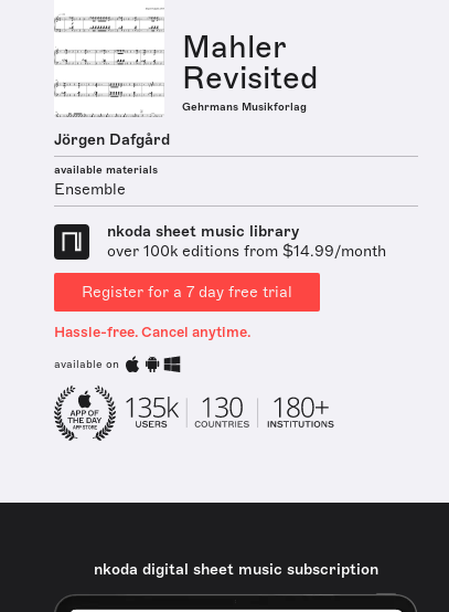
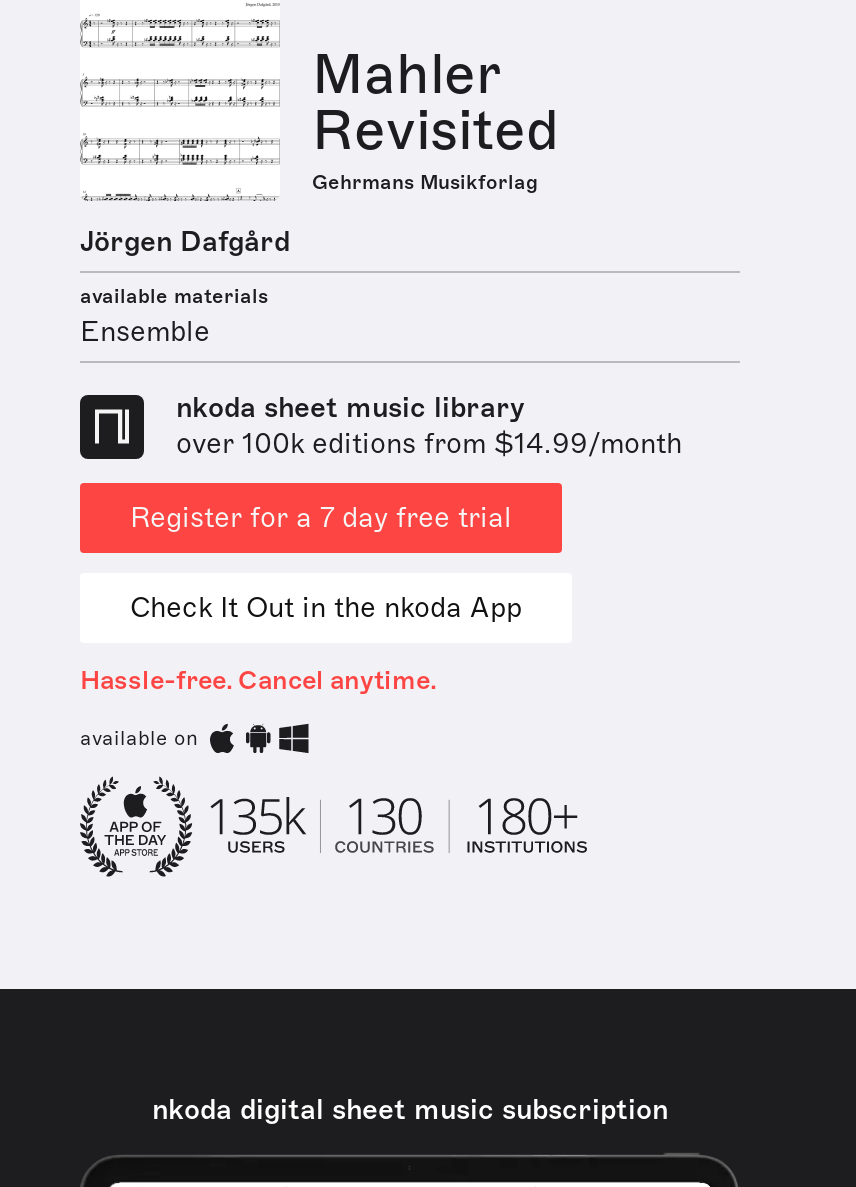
none -> [130,591,522,625] Check It Out in the nkoda App

